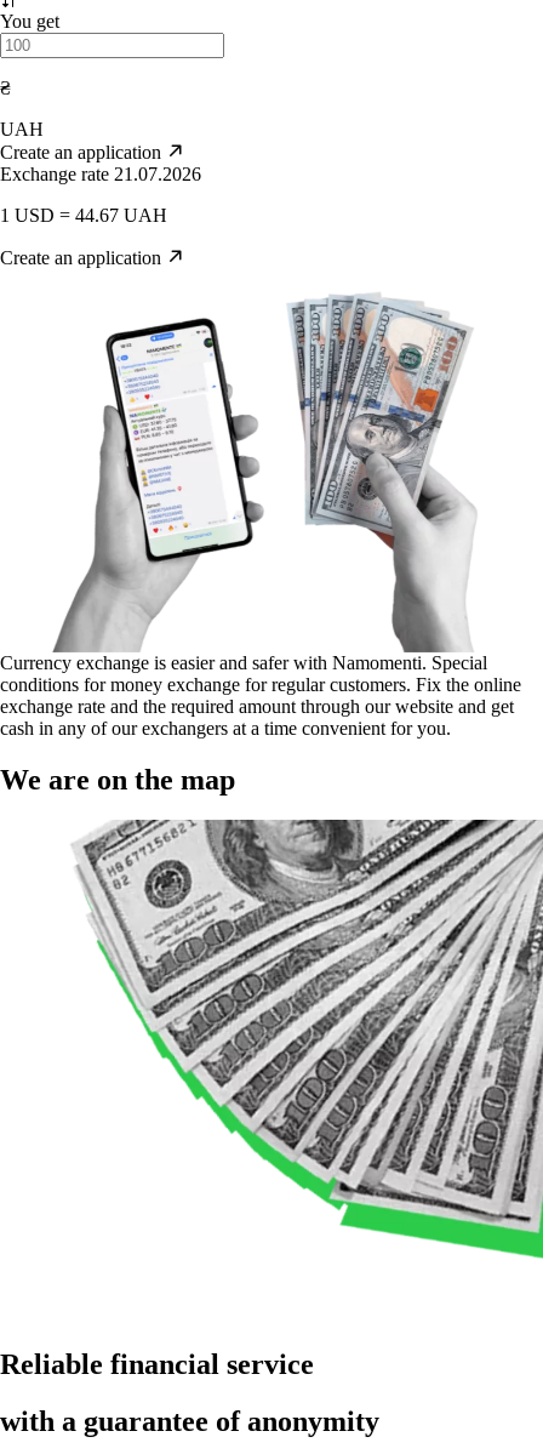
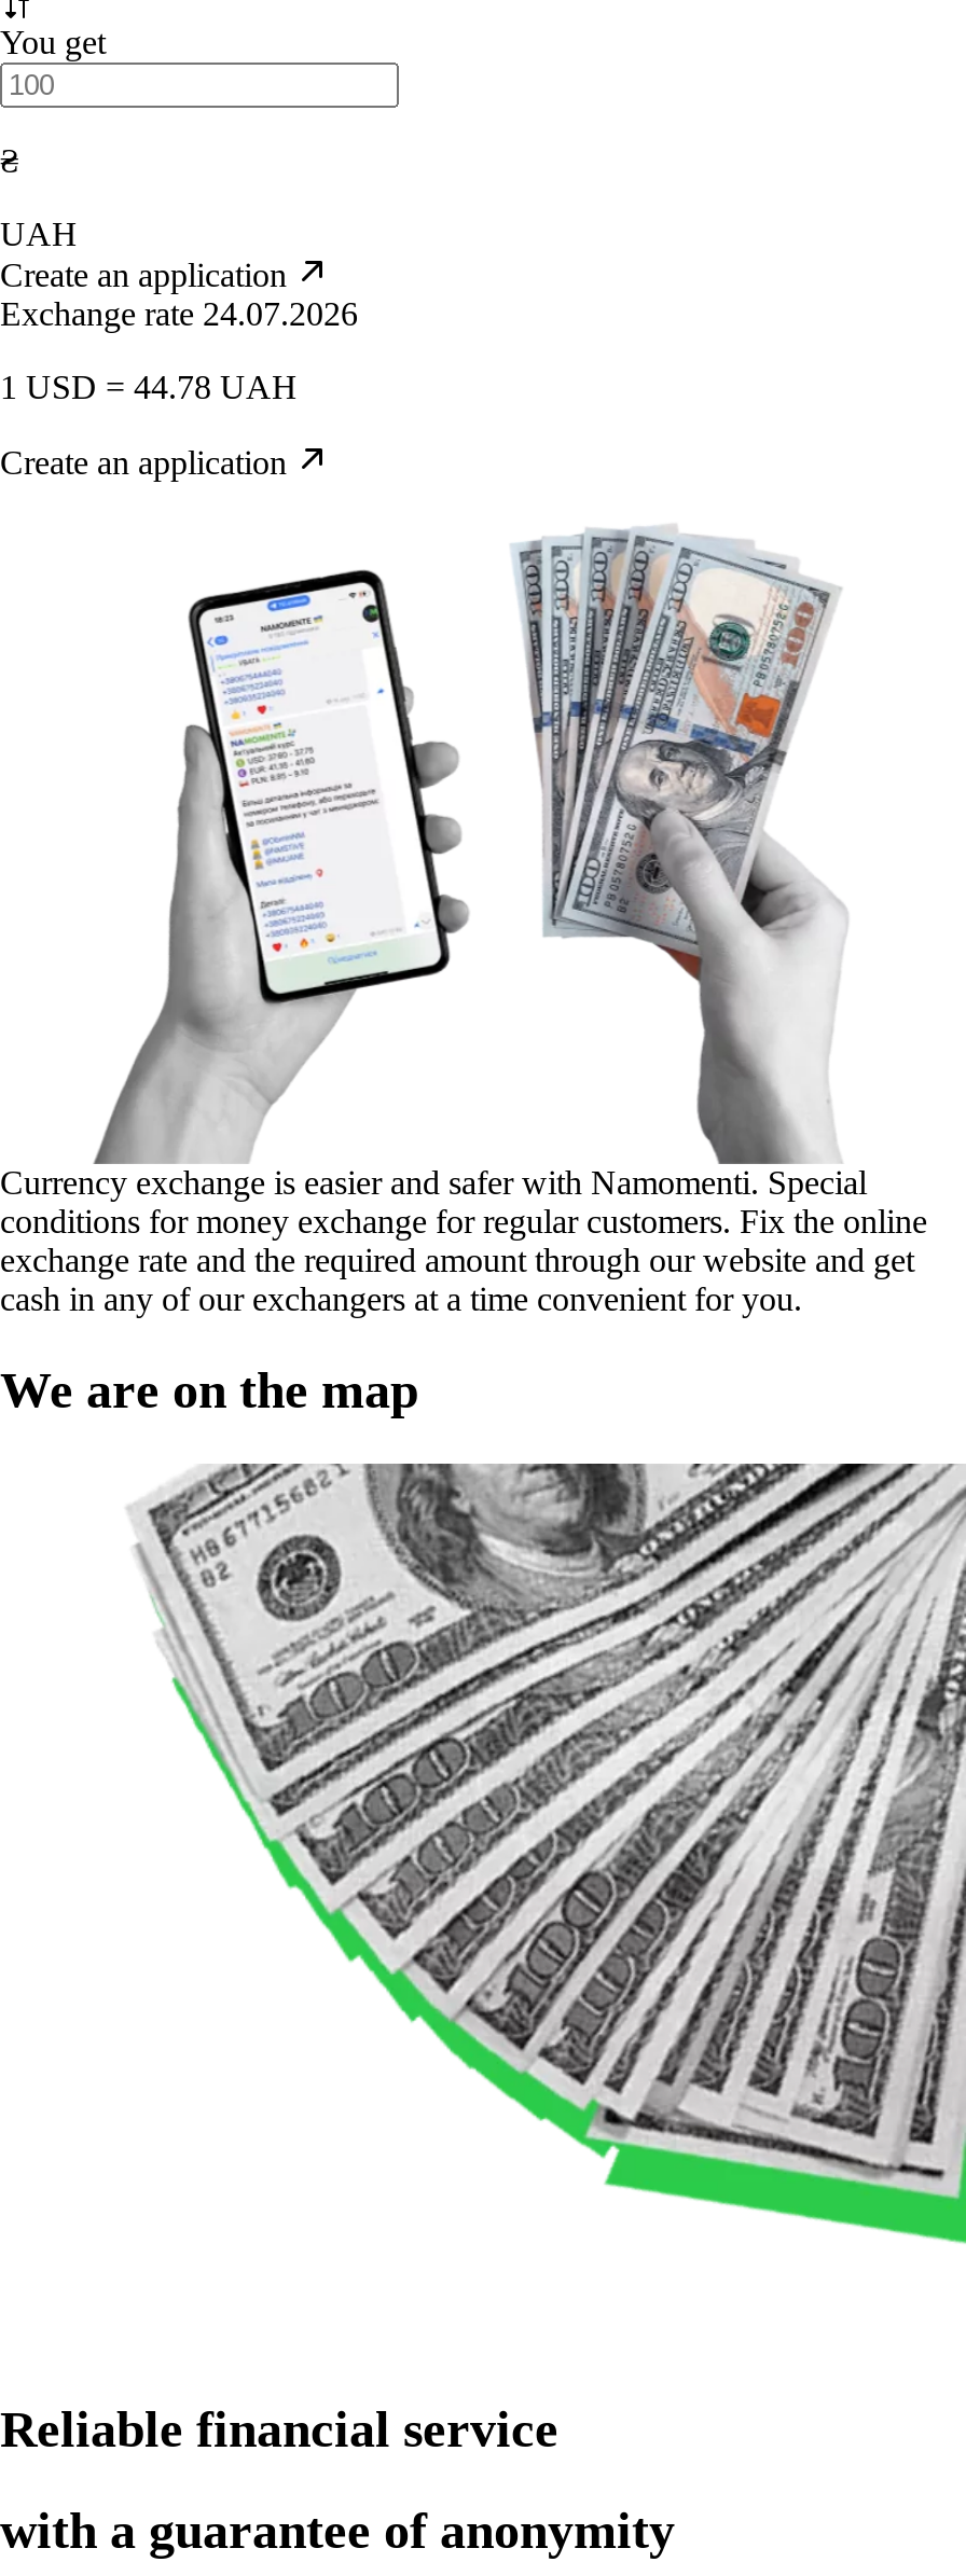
[0,164,201,184] Exchange rate 21.07.2026 -> [0,296,358,332] Exchange rate 24.07.2026
[0,205,167,226] 1 USD = 44.67 UAH -> [0,369,298,405] 1 USD = 44.78 UAH

